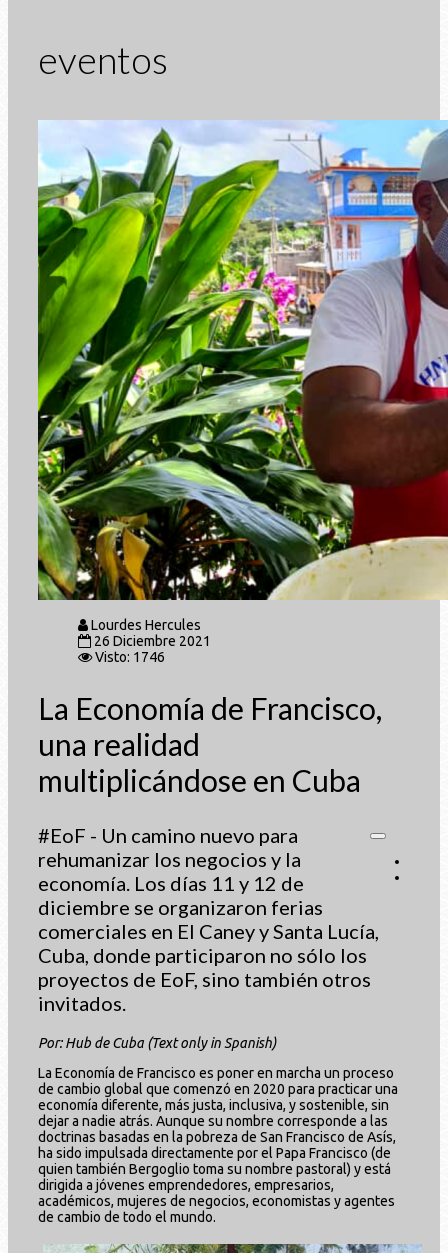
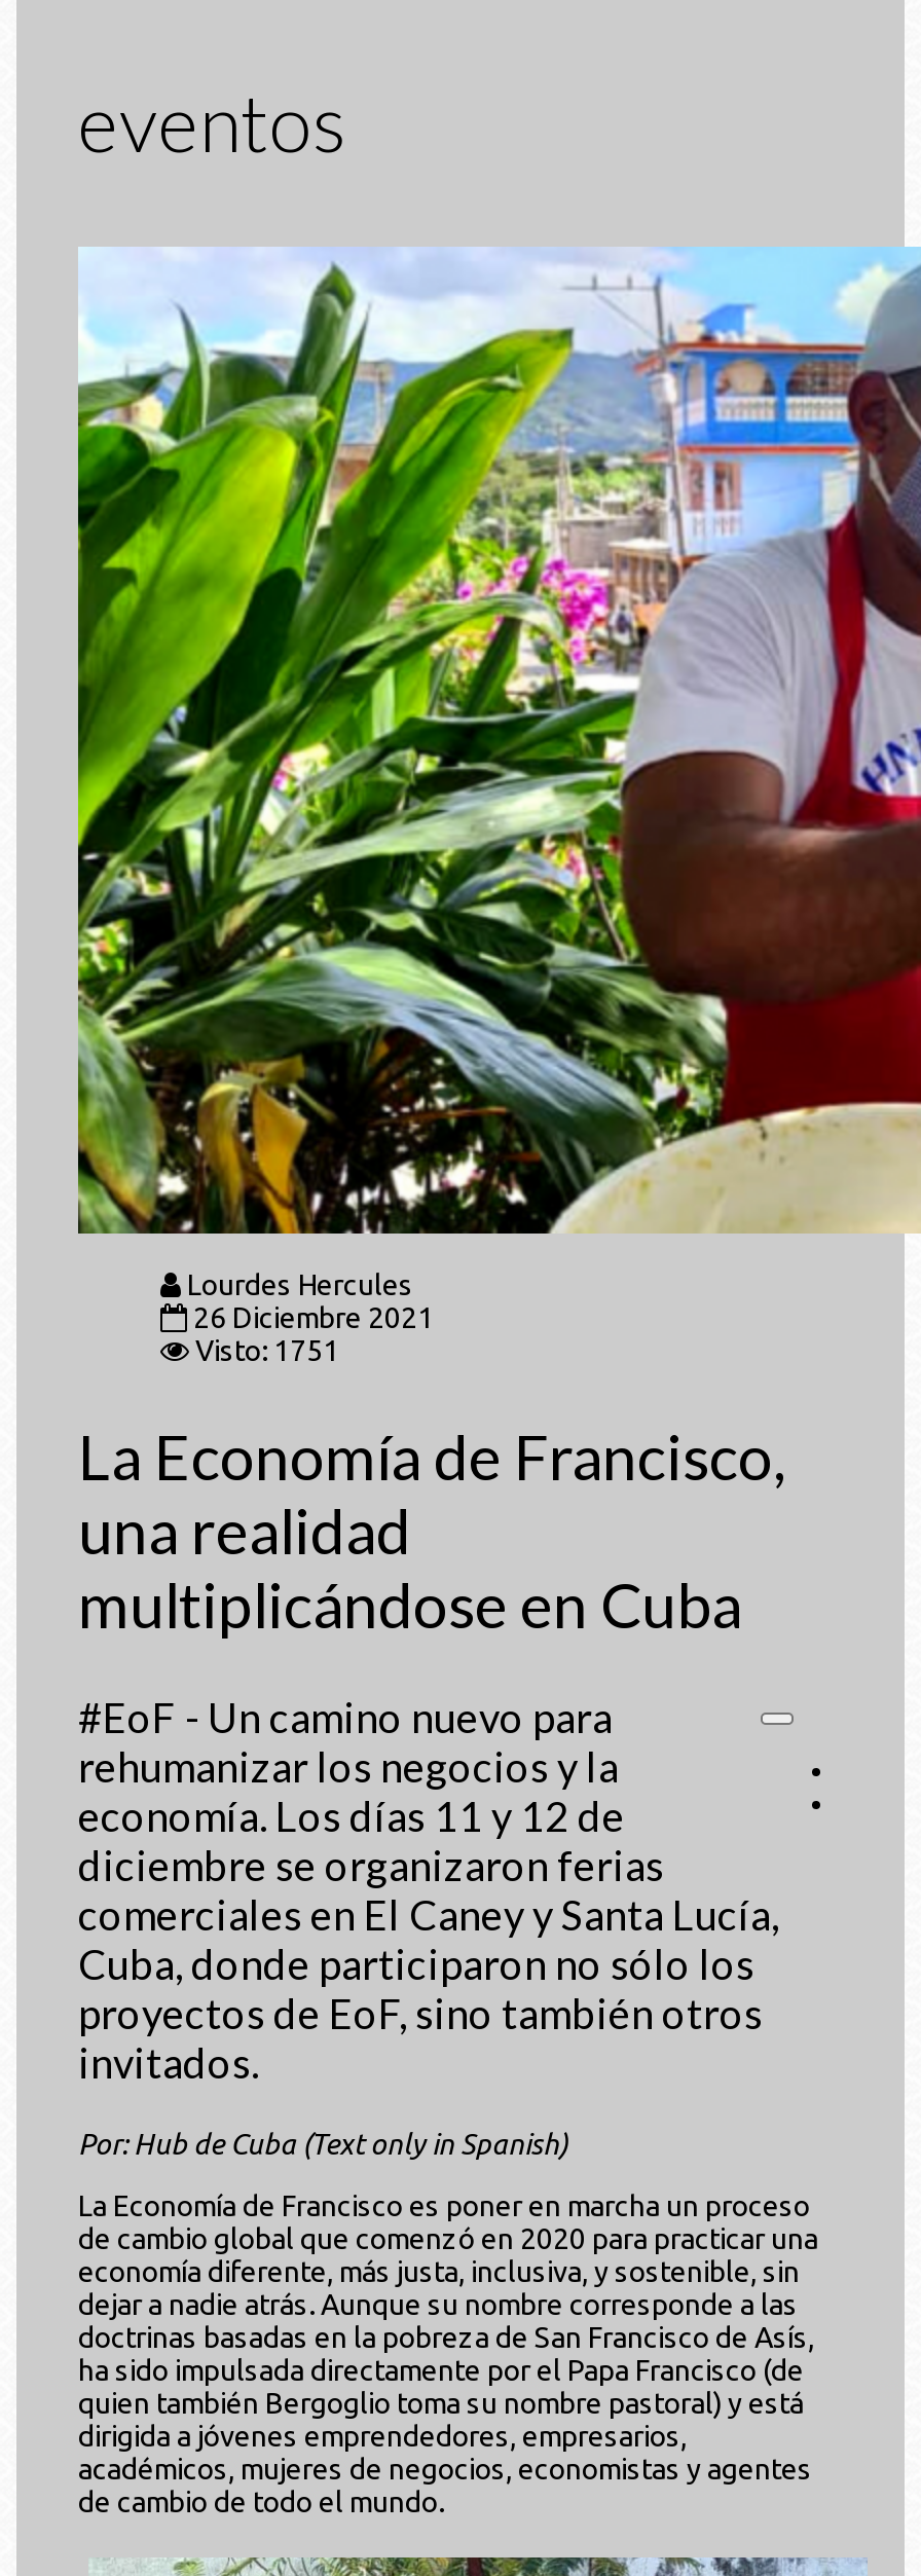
[95,649,165,665] Visto: 1746 -> [195,1334,339,1367] Visto: 1751

